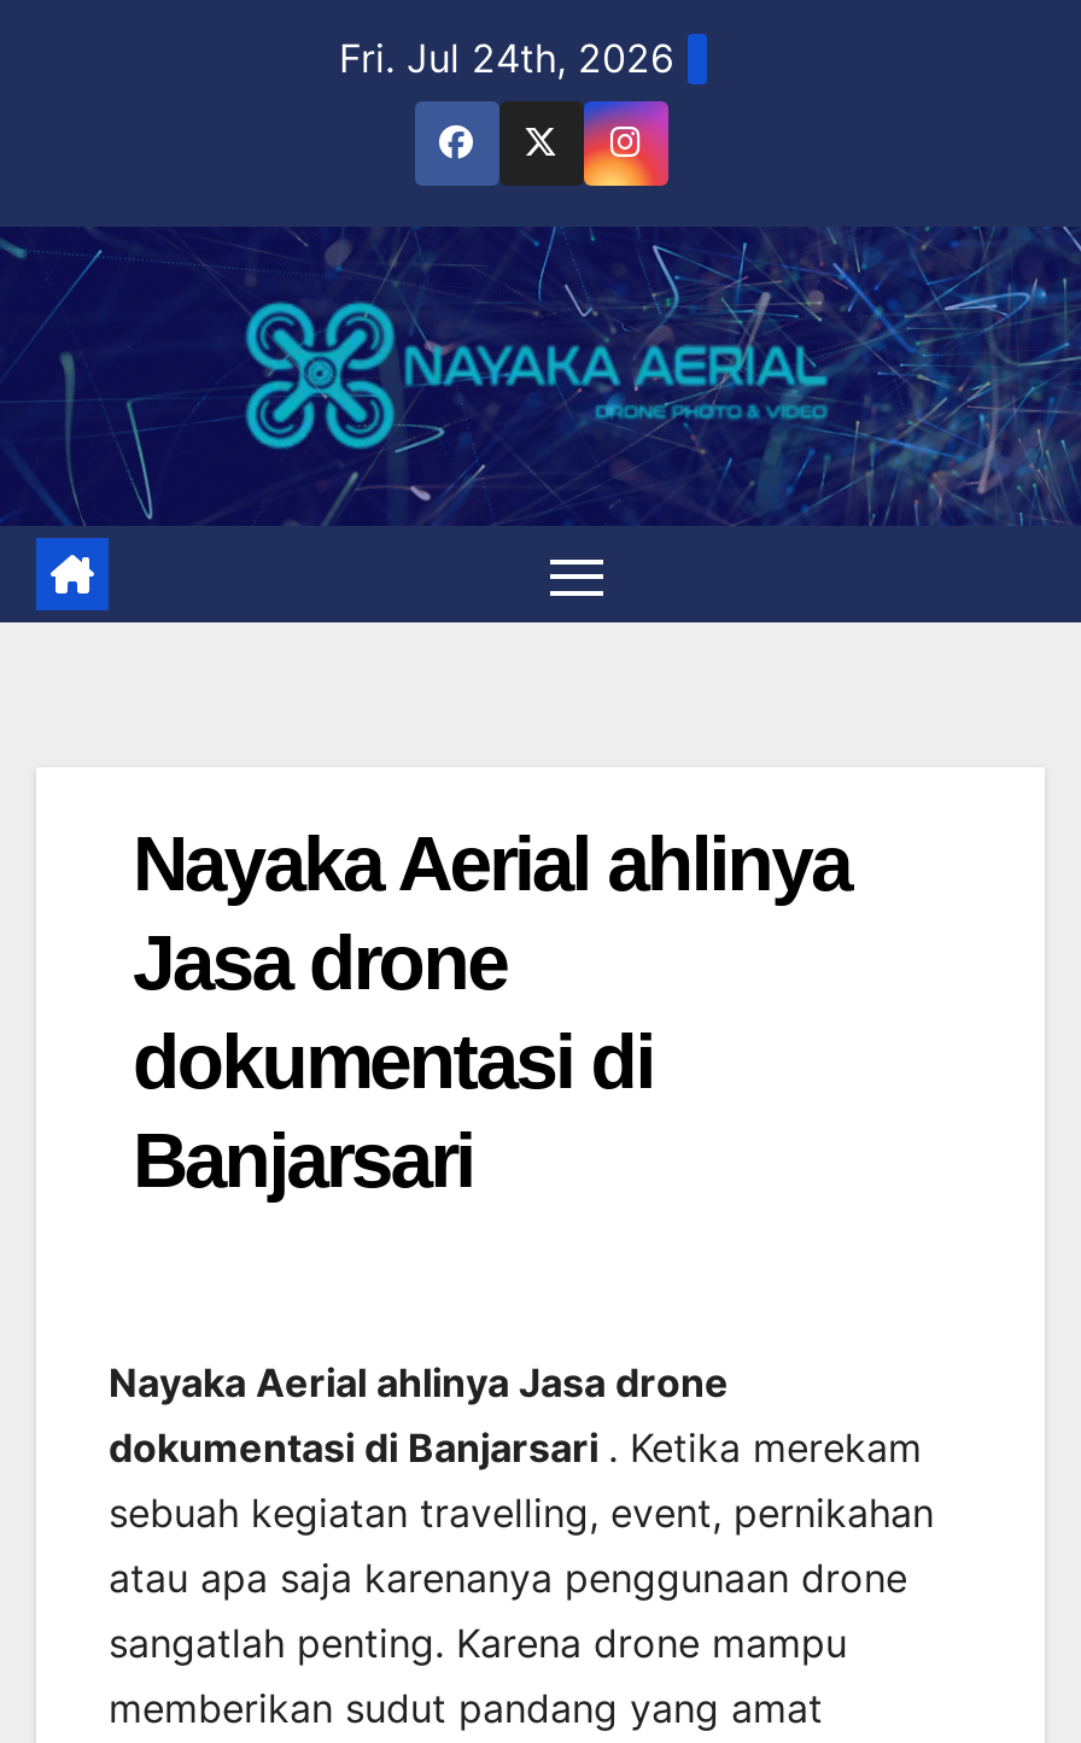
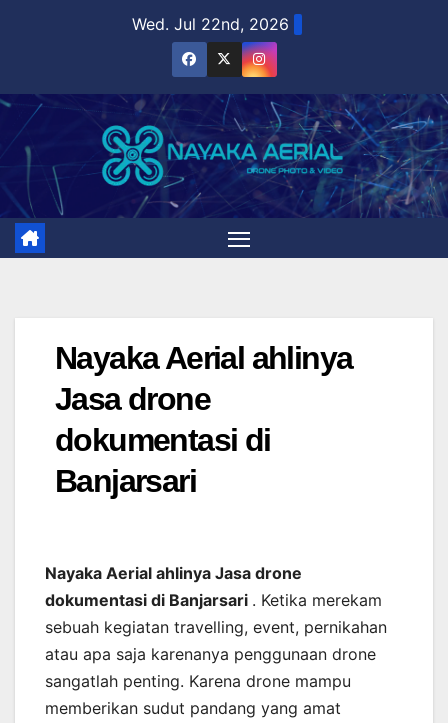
[339,34,674,82] Fri. Jul 24th, 2026 -> [131,14,288,34] Wed. Jul 22nd, 2026

